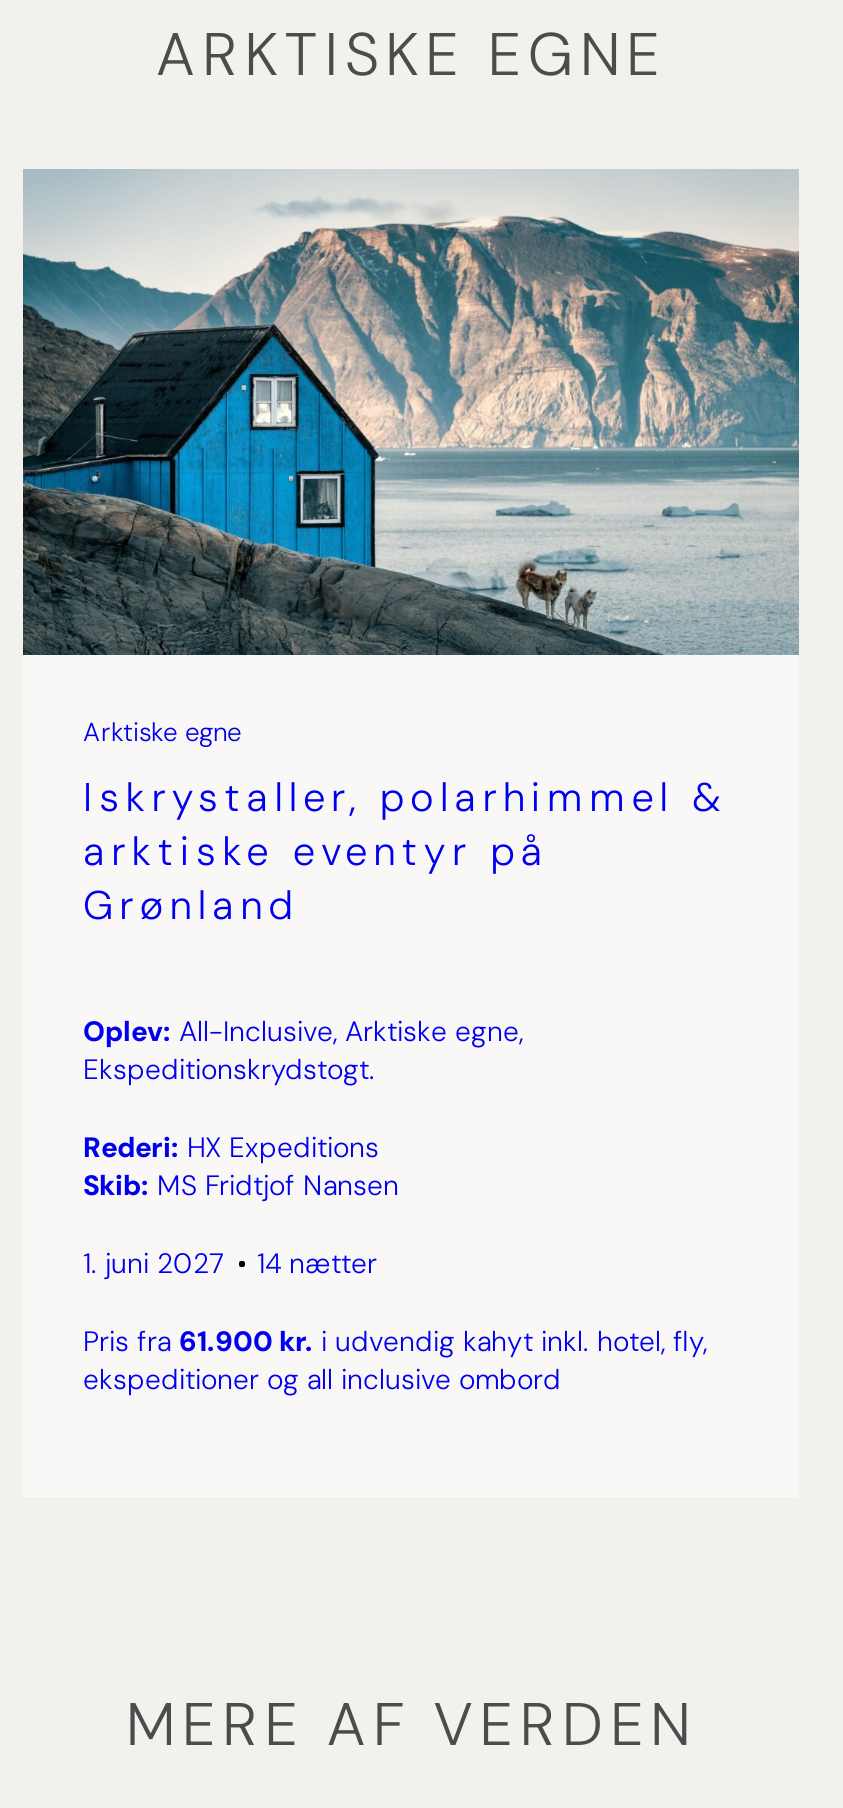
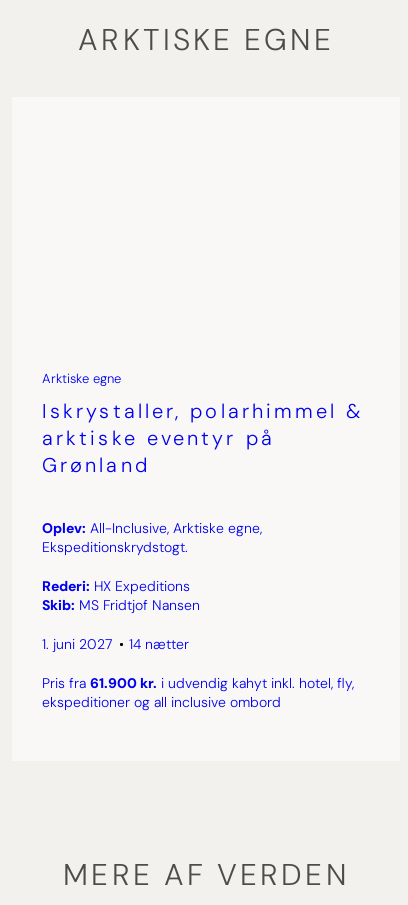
[21,169,801,657] [image] -> none

